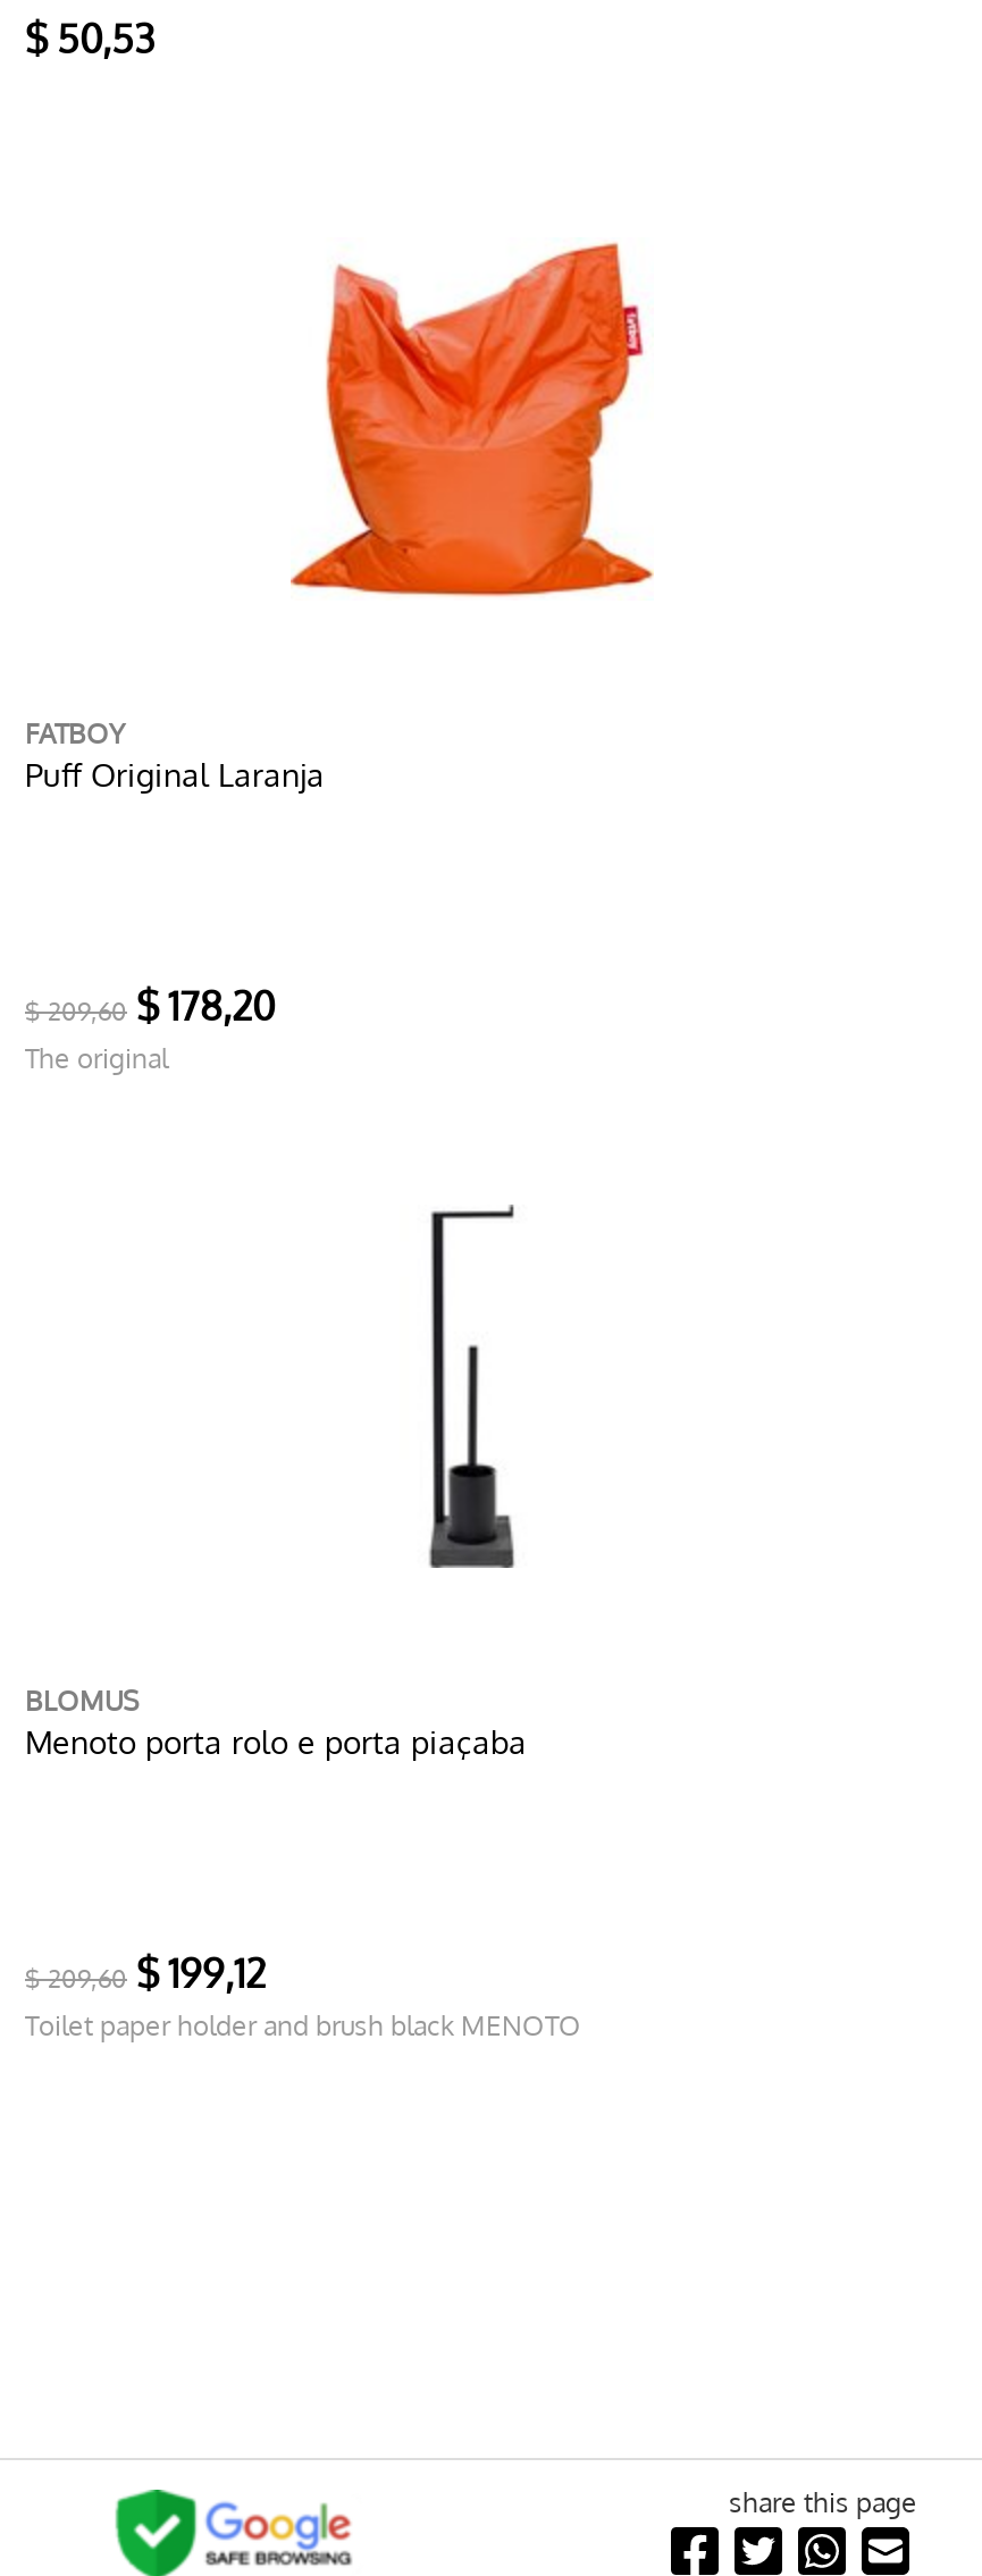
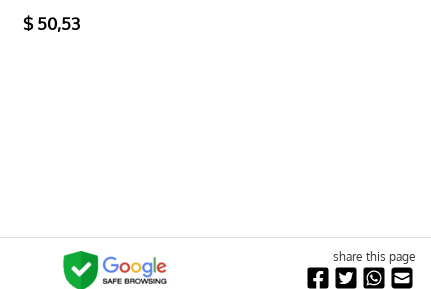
[291,242,654,598] [image] -> none
[25,716,325,794] FATBOY | Puff Original Laranja -> none
[25,982,275,1075] $ 209,60 $ 178,20 | The original -> none
[427,1205,515,1570] [image] -> none
[25,1684,527,1761] BLOMUS | Menoto porta rolo e porta piaçaba -> none
[25,1949,581,2042] $ 209,60 $ 199,12 | Toilet paper holder and brush black MENOTO -> none

